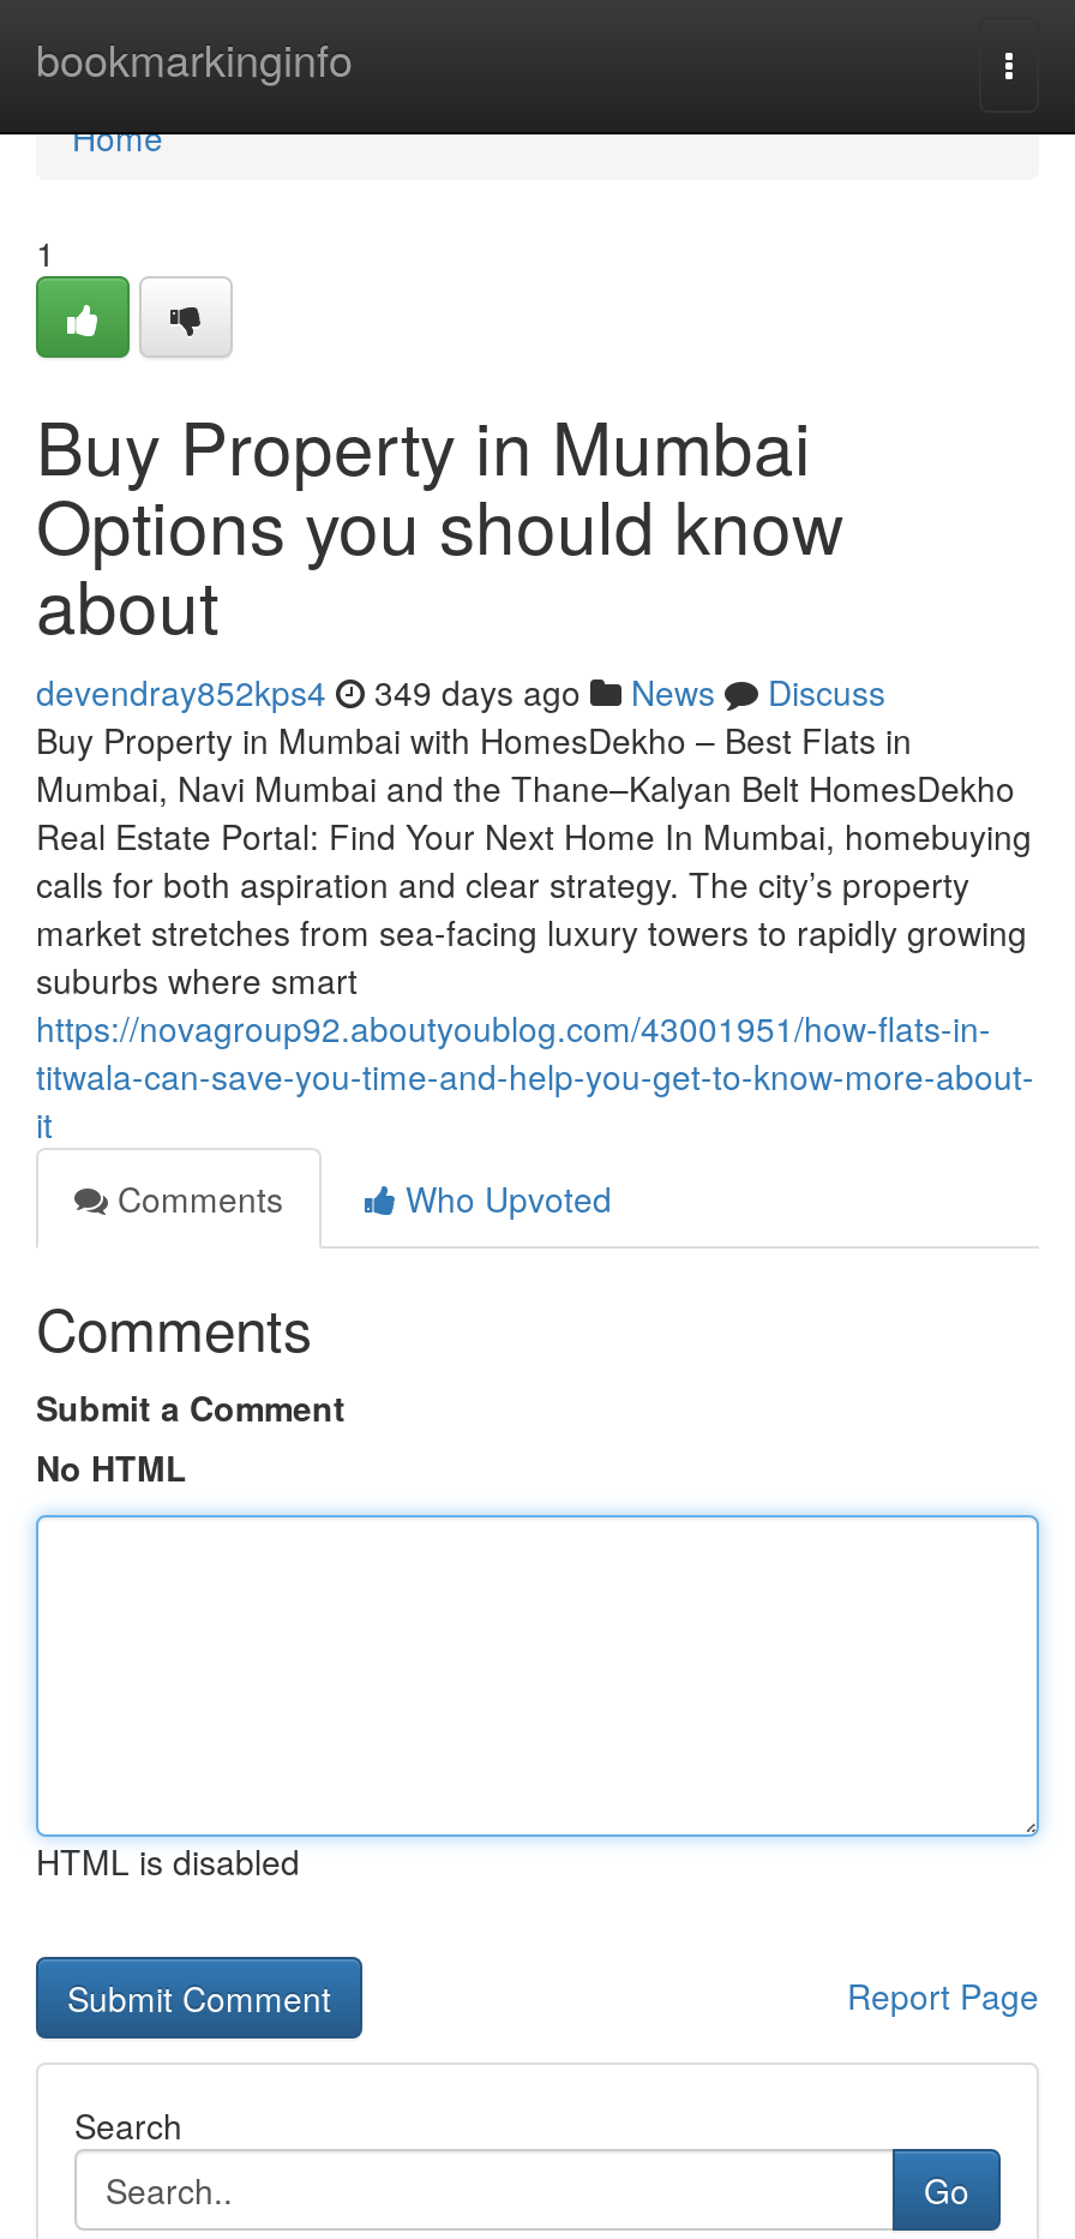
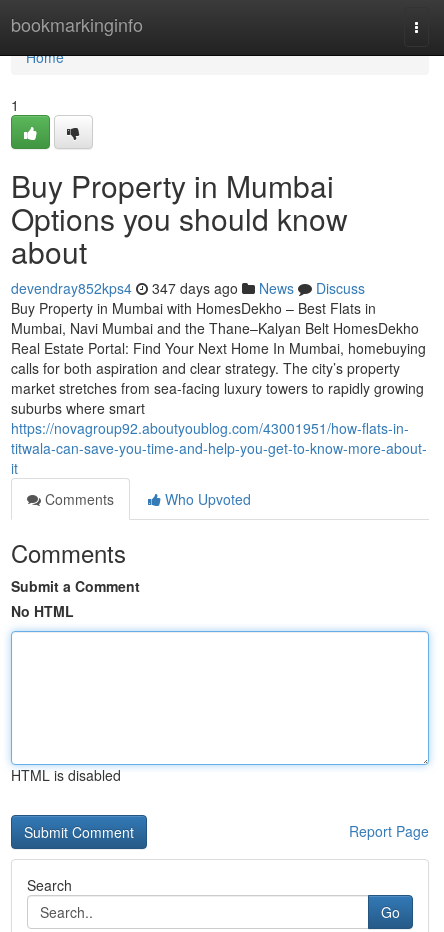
[36,667,885,716] devendray852kps4 349 days ago News Discuss -> [11,278,365,298] devendray852kps4 347 days ago News Discuss

